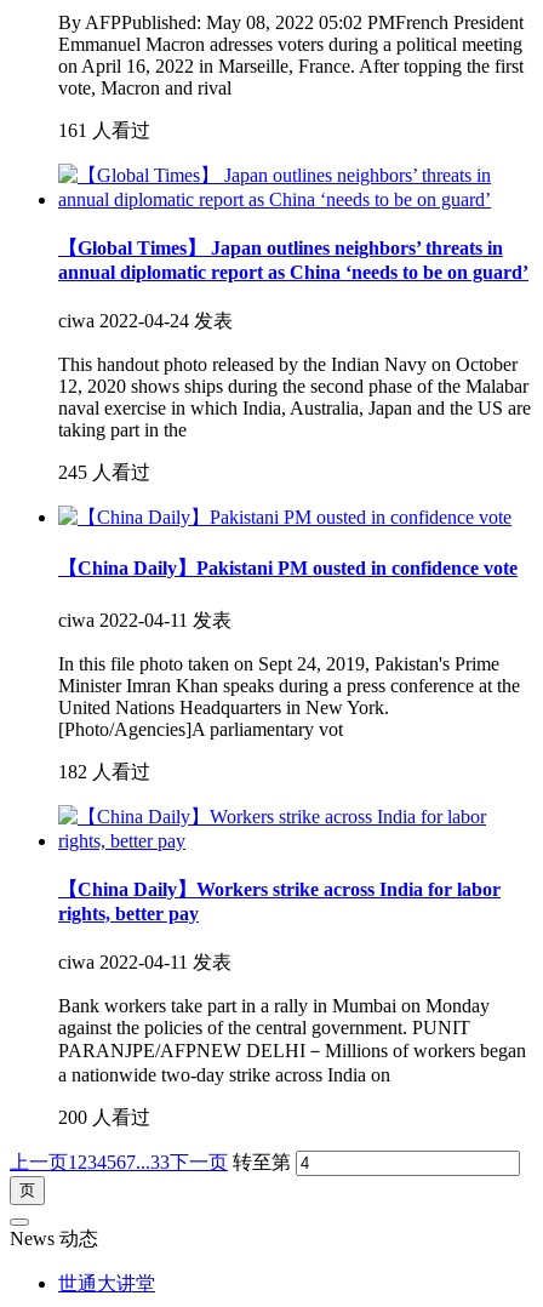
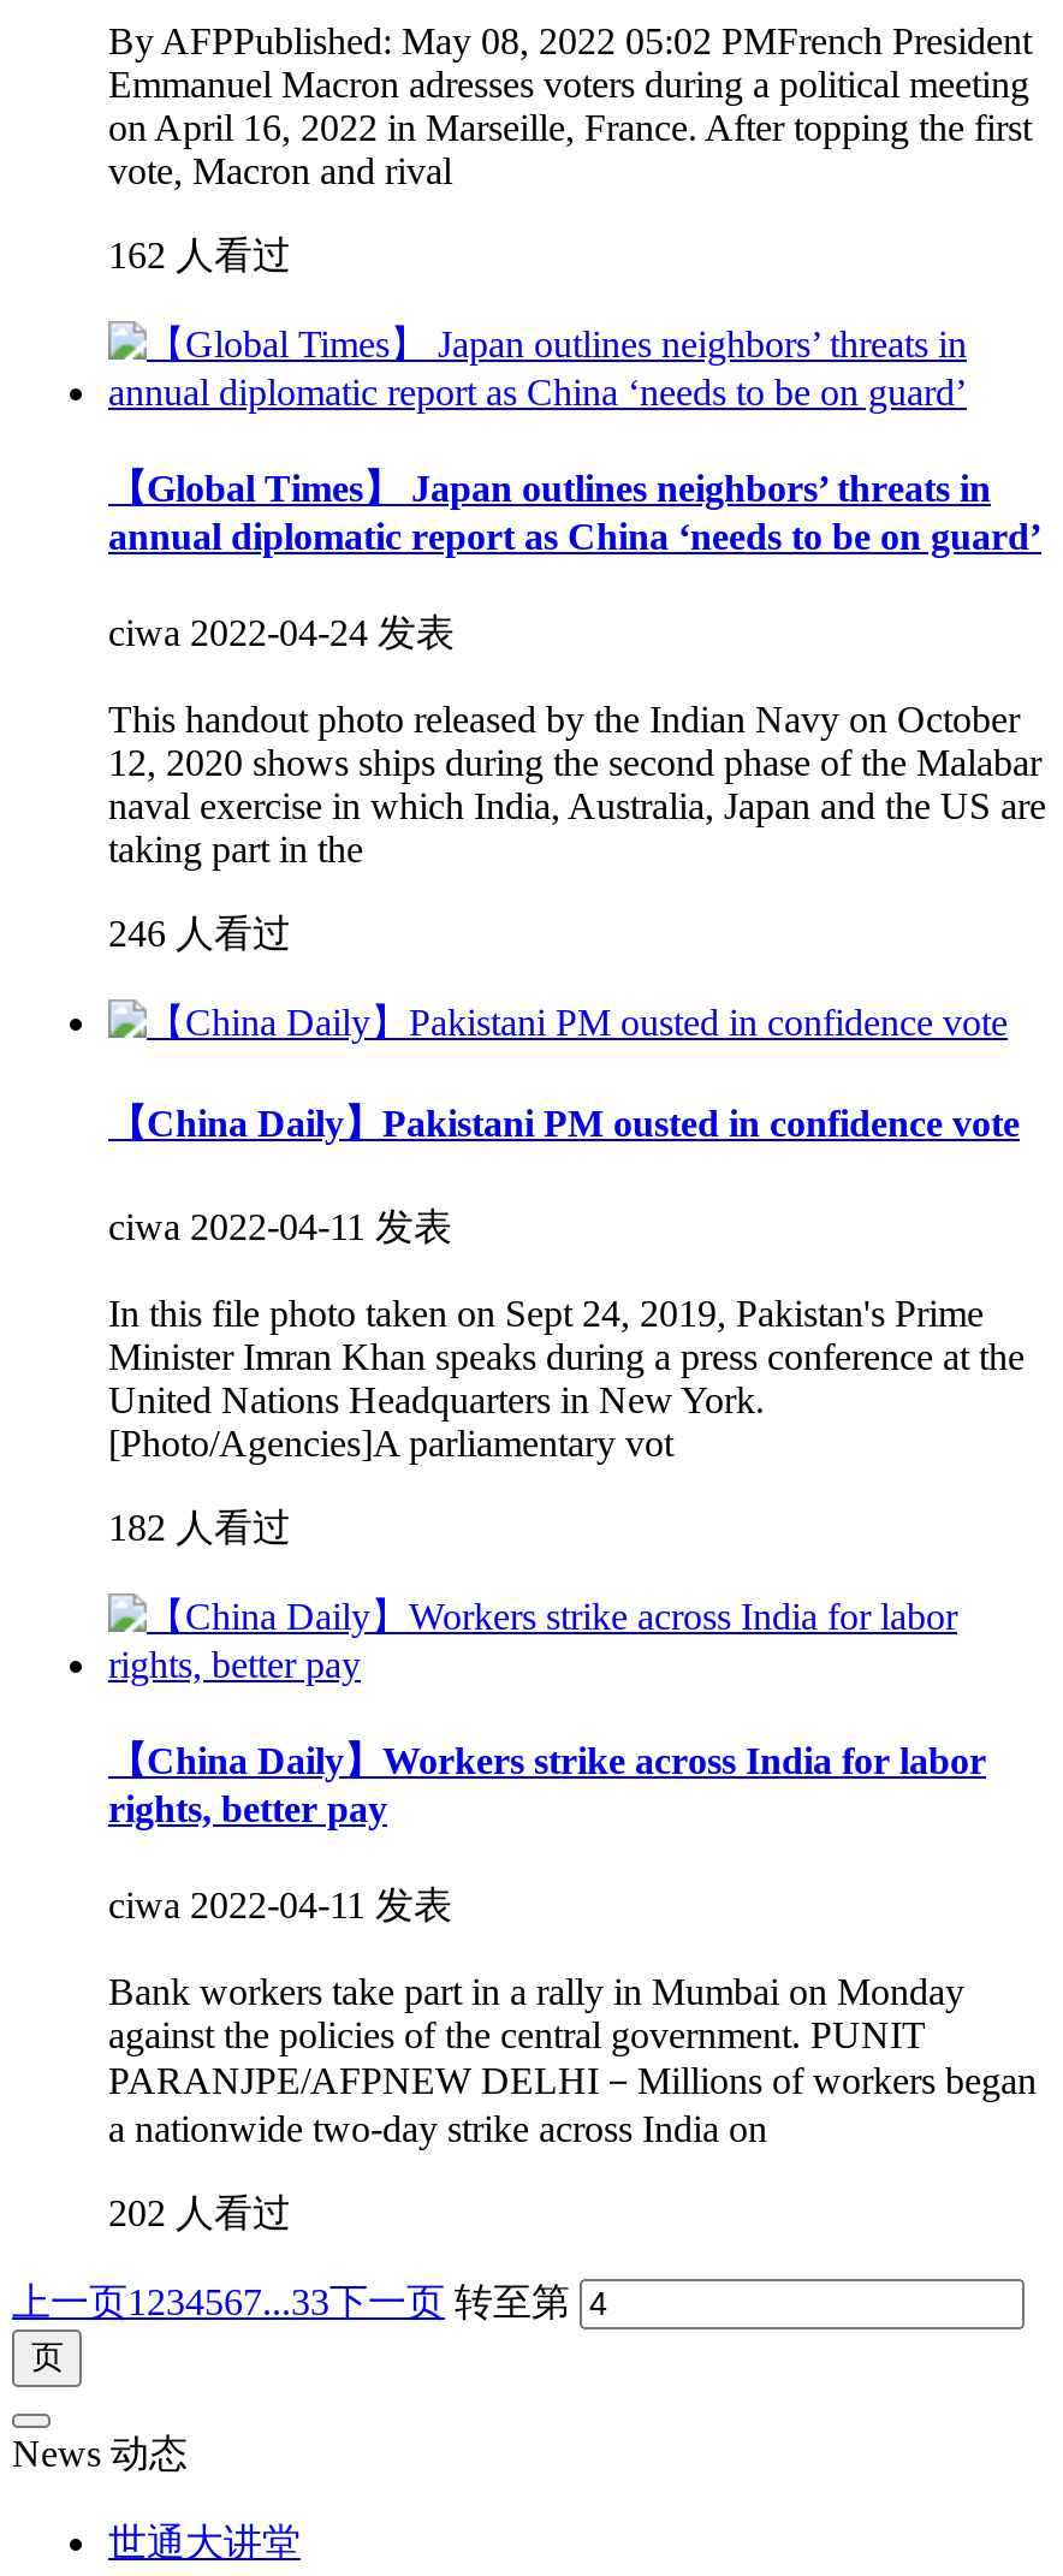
[58,119,150,140] 161 人看过 -> [108,233,291,274] 162 人看过
[58,462,150,483] 245 人看过 -> [108,913,291,954] 246 人看过
[58,1107,150,1128] 200 人看过 -> [108,2193,291,2233] 202 人看过

